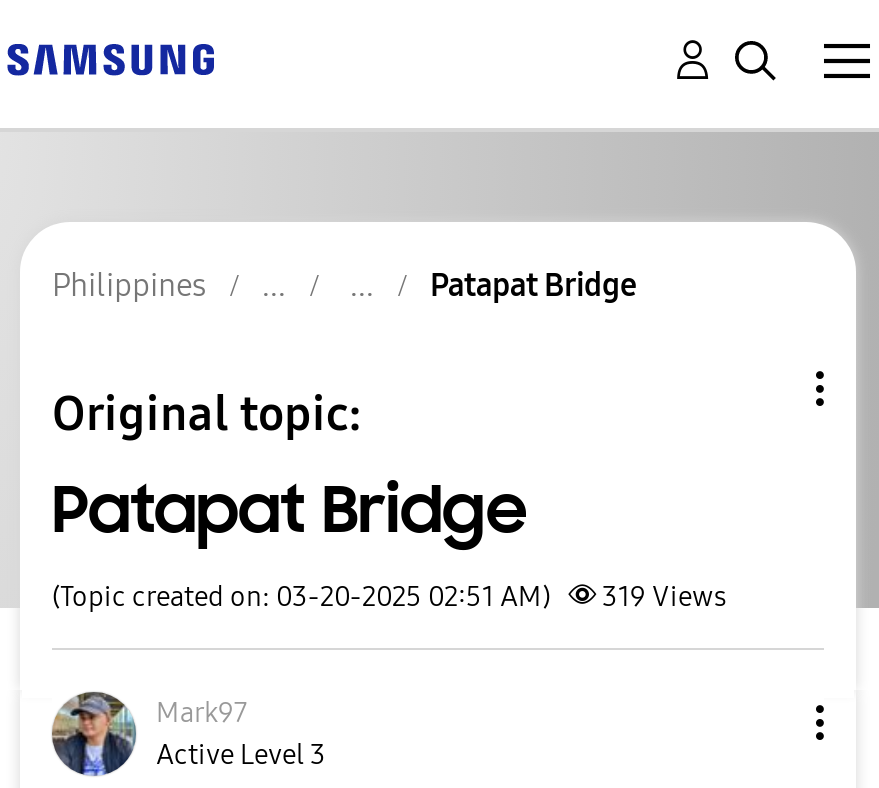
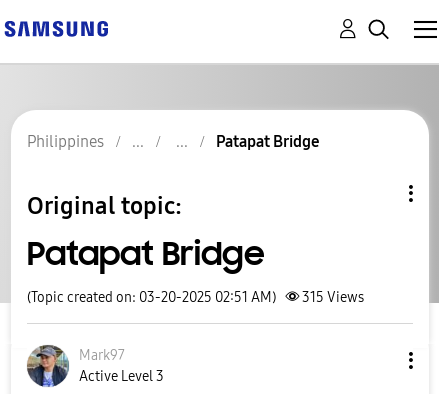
[52,580,726,614] (Topic created on: 03-20-2025 02:51 AM) 319 Views -> [27,289,364,306] (Topic created on: 03-20-2025 02:51 AM) 315 Views

